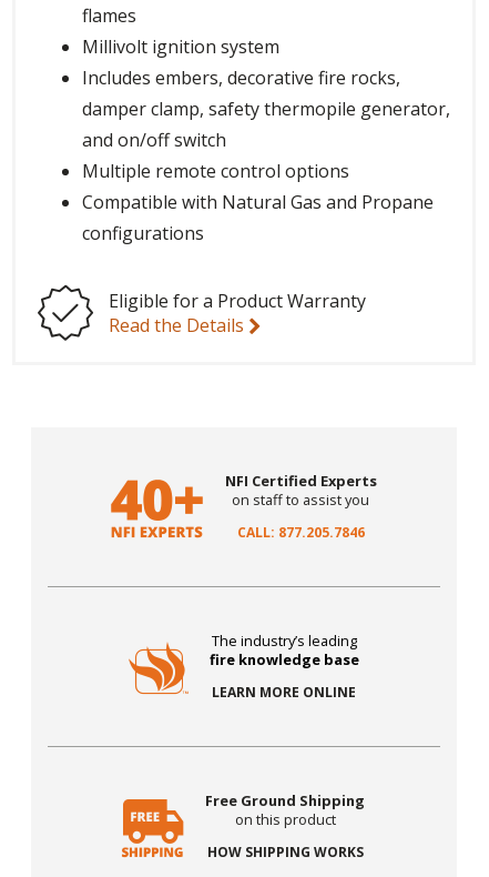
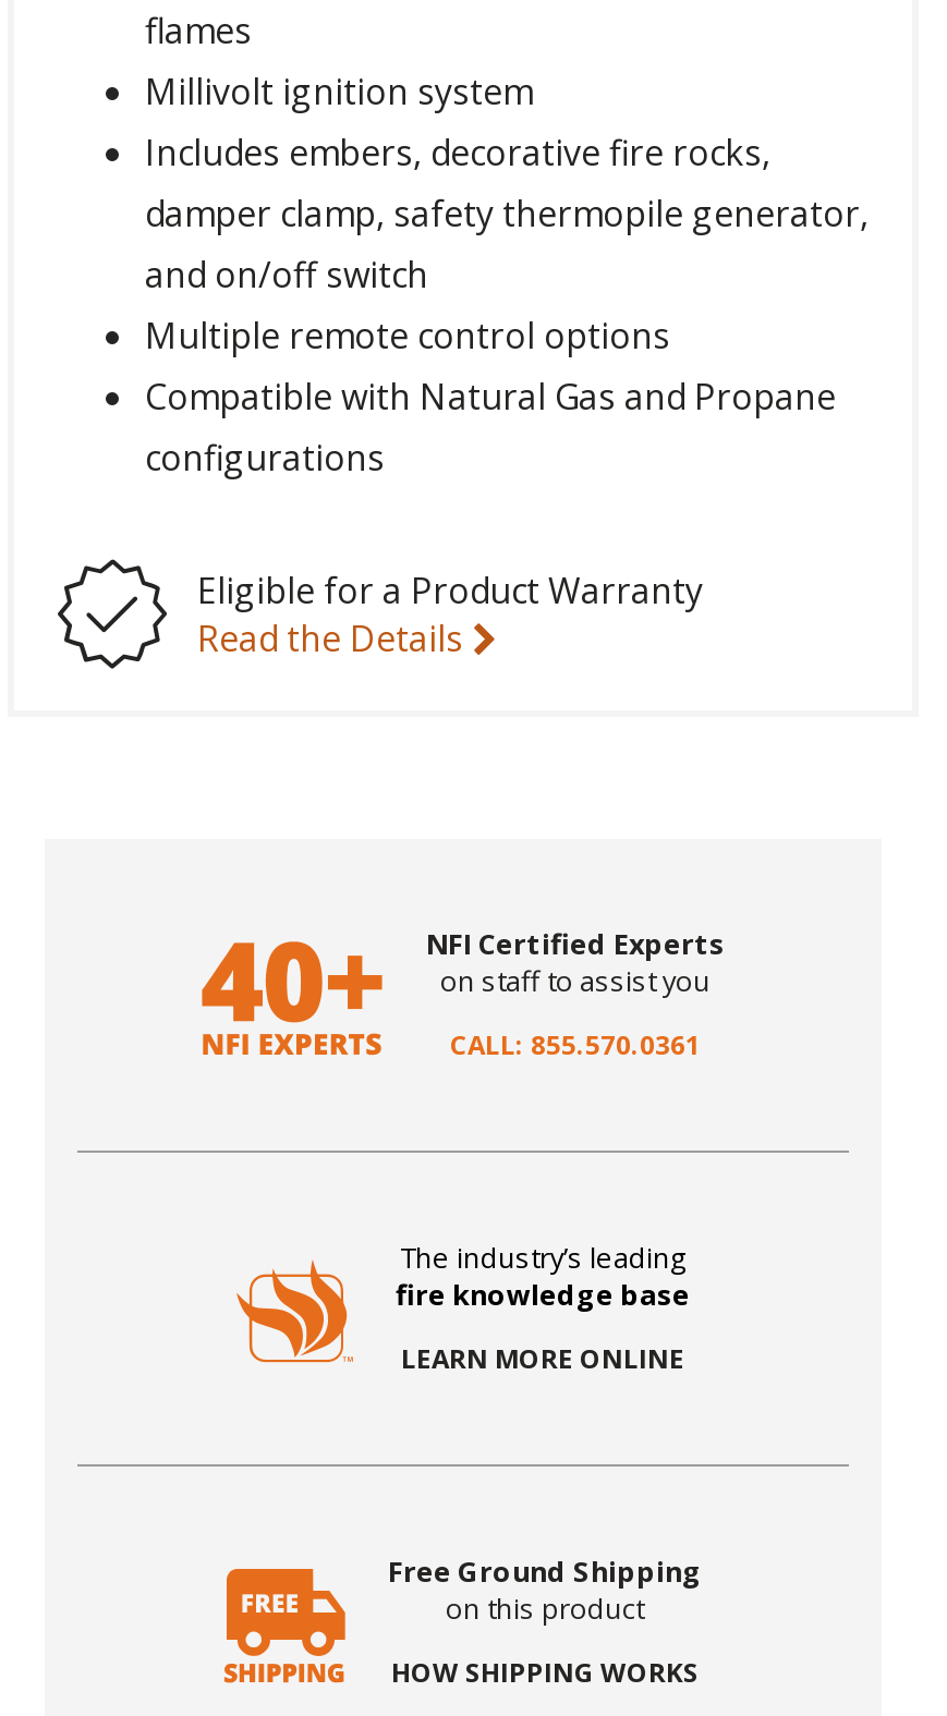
[237,523,365,542] CALL: 877.205.7846 -> [450,1027,701,1064] CALL: 855.570.0361

